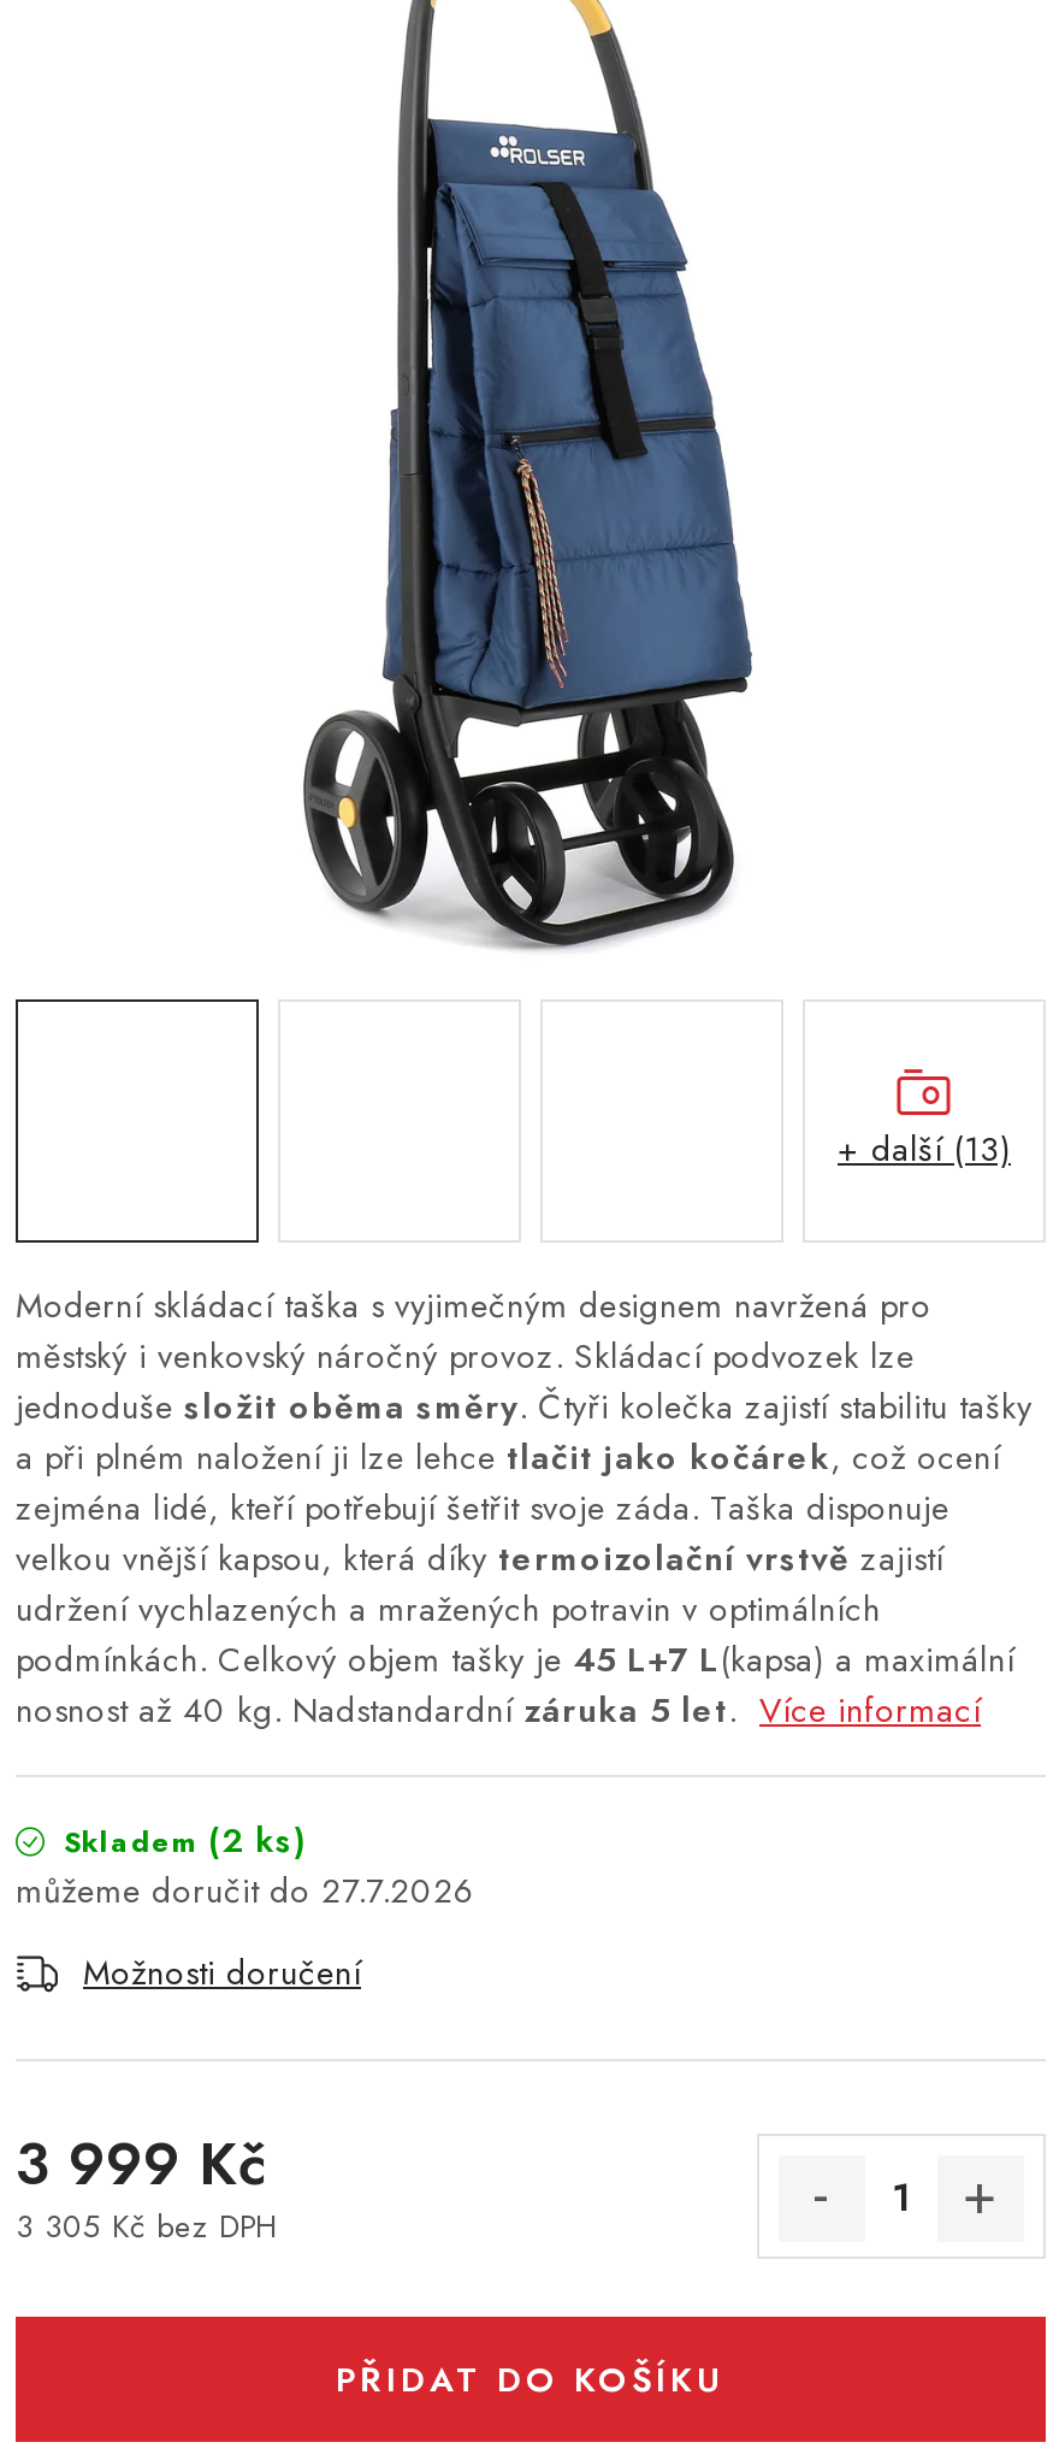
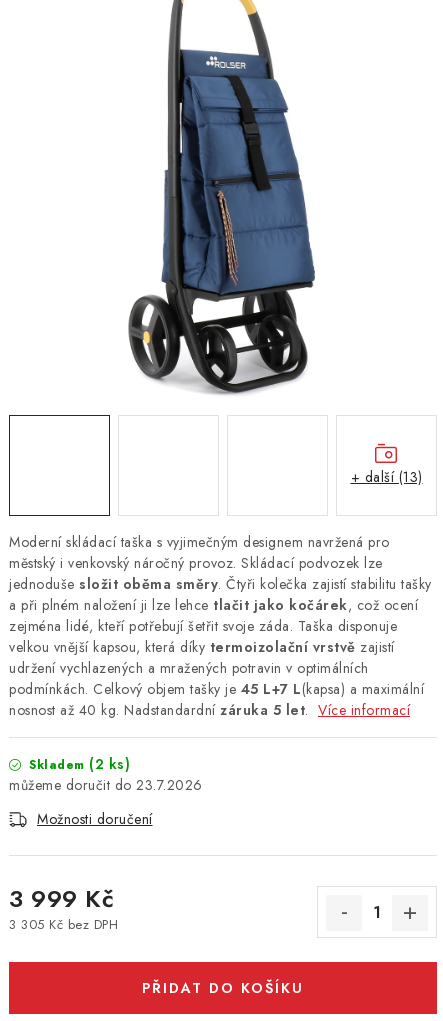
[321,1866,477,1915] 27.7.2026 -> [136,775,202,795] 23.7.2026

